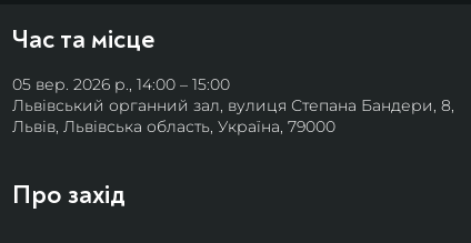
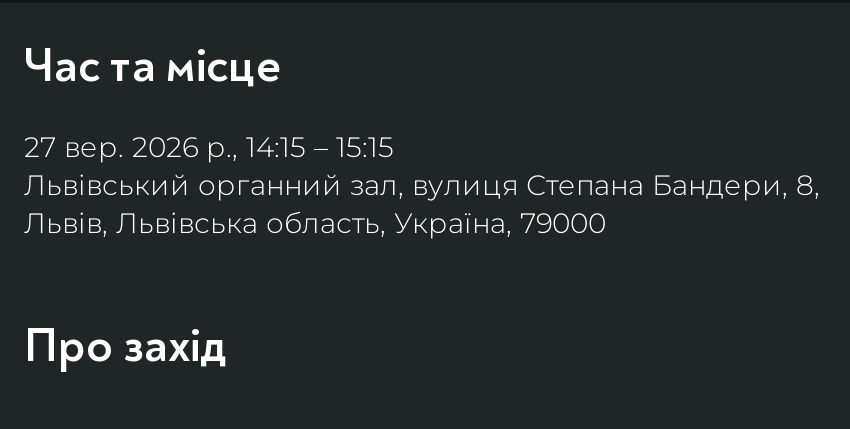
[12,74,230,94] 05 вер. 2026 р., 14:00 – 15:00 -> [24,129,394,165] 27 вер. 2026 р., 14:15 – 15:15

